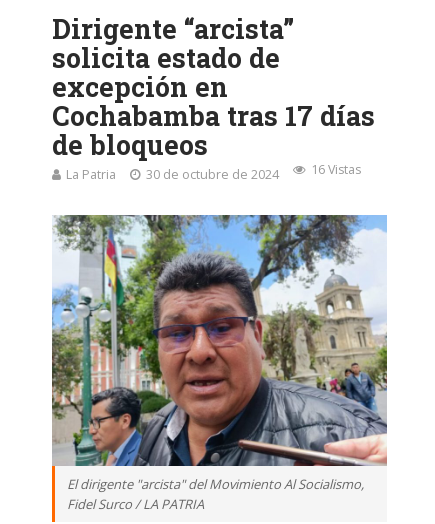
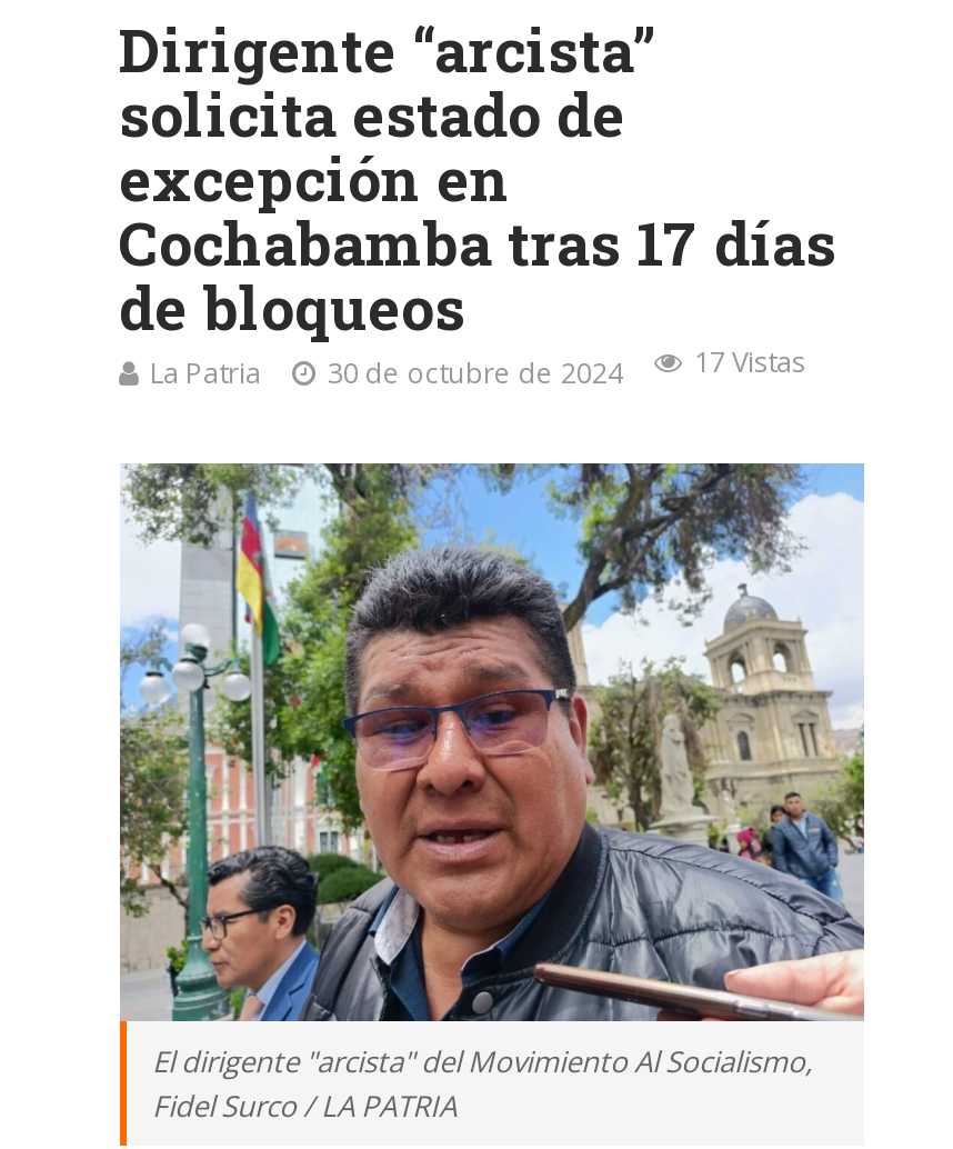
[65,161,360,183] La Patria 30 de octubre de 2024 16 Vistas -> [150,343,805,392] La Patria 30 de octubre de 2024 17 Vistas

